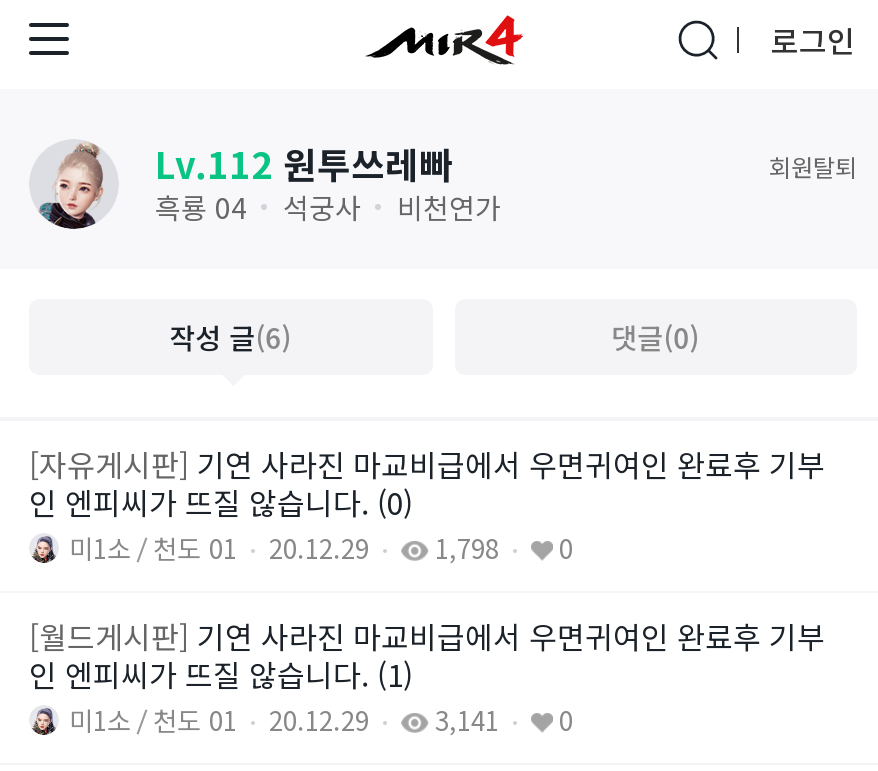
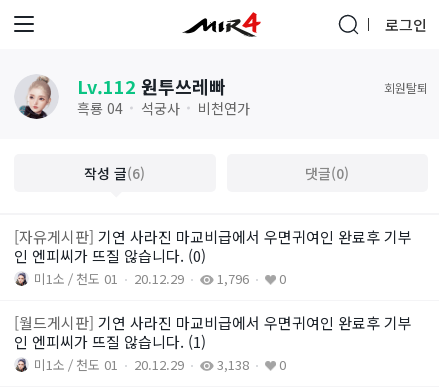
[69,529,573,567] 미1소 천도 01 20.12.29 1,798 0 -> [34,269,286,288] 미1소 천도 01 20.12.29 1,796 0
[435,701,499,739] 3,141 -> [217,355,249,374] 3,138

